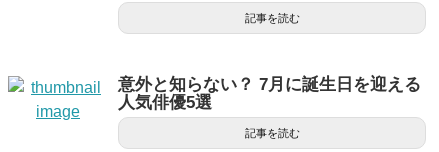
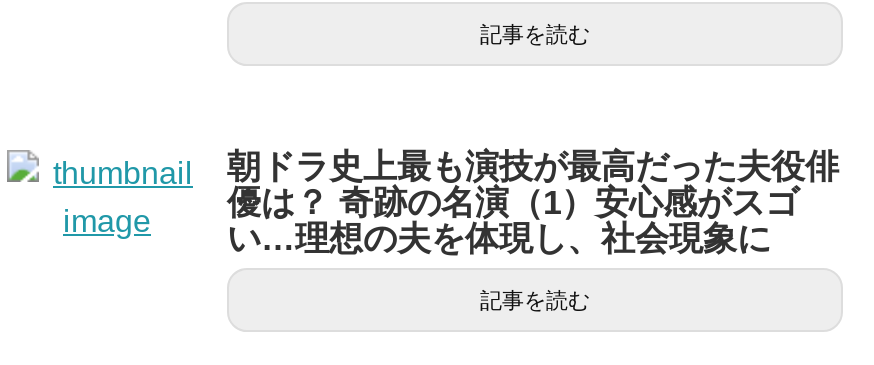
[118,75,421,112] 意外と知らない？ 7月に誕生日を迎える | 人気俳優5選 -> [227,148,839,258] 朝ドラ史上最も演技が最高だった夫役俳 | 優は？ 奇跡の名演（1）安心感がスゴ | い…理想の夫を体現し、社会現象に

